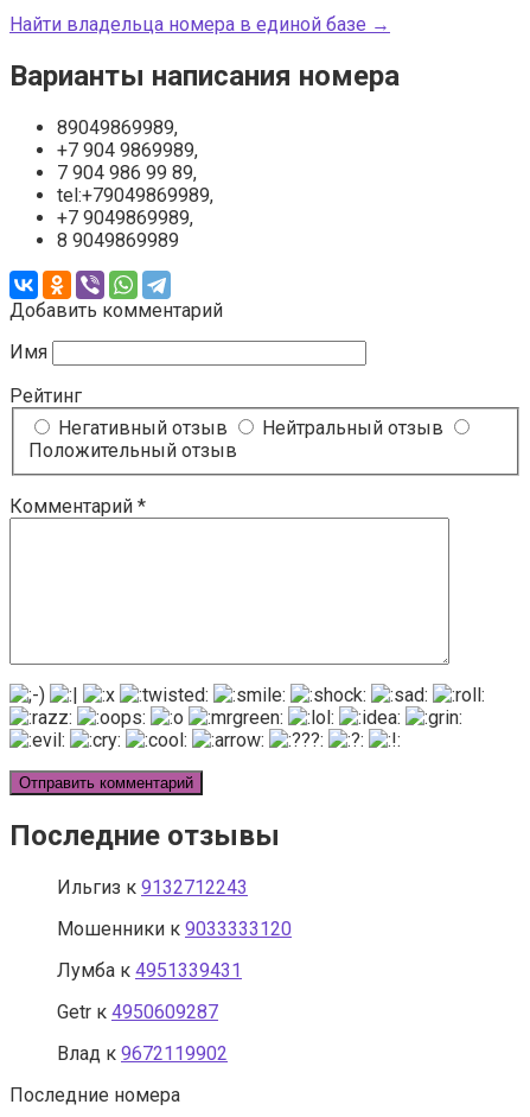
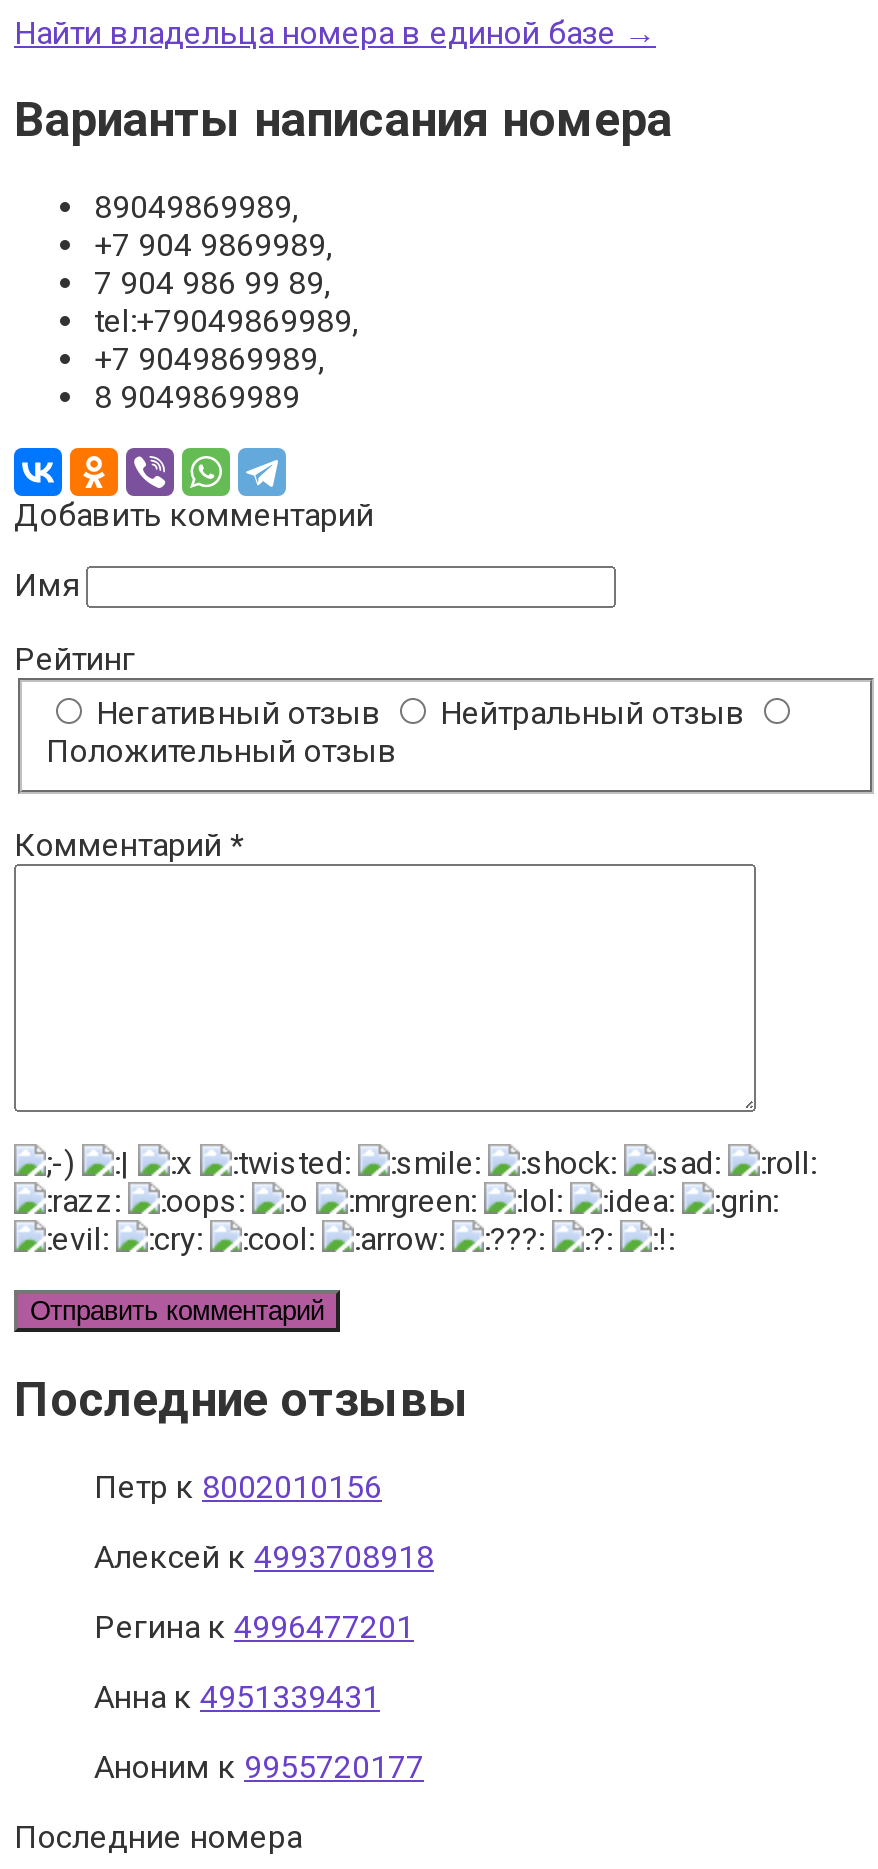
[57,876,248,899] Ильгиз к 9132712243 -> [94,1468,382,1506] Петр к 8002010156
[57,918,292,940] Мошенники к 9033333120 -> [94,1538,434,1576] Алексей к 4993708918
[57,959,242,982] Лумба к 4951339431 -> [94,1608,414,1646] Регина к 4996477201
[57,1001,218,1023] Getr к 4950609287 -> [94,1678,380,1716] Анна к 4951339431
[57,1042,228,1065] Влад к 9672119902 -> [94,1748,424,1786] Аноним к 9955720177

